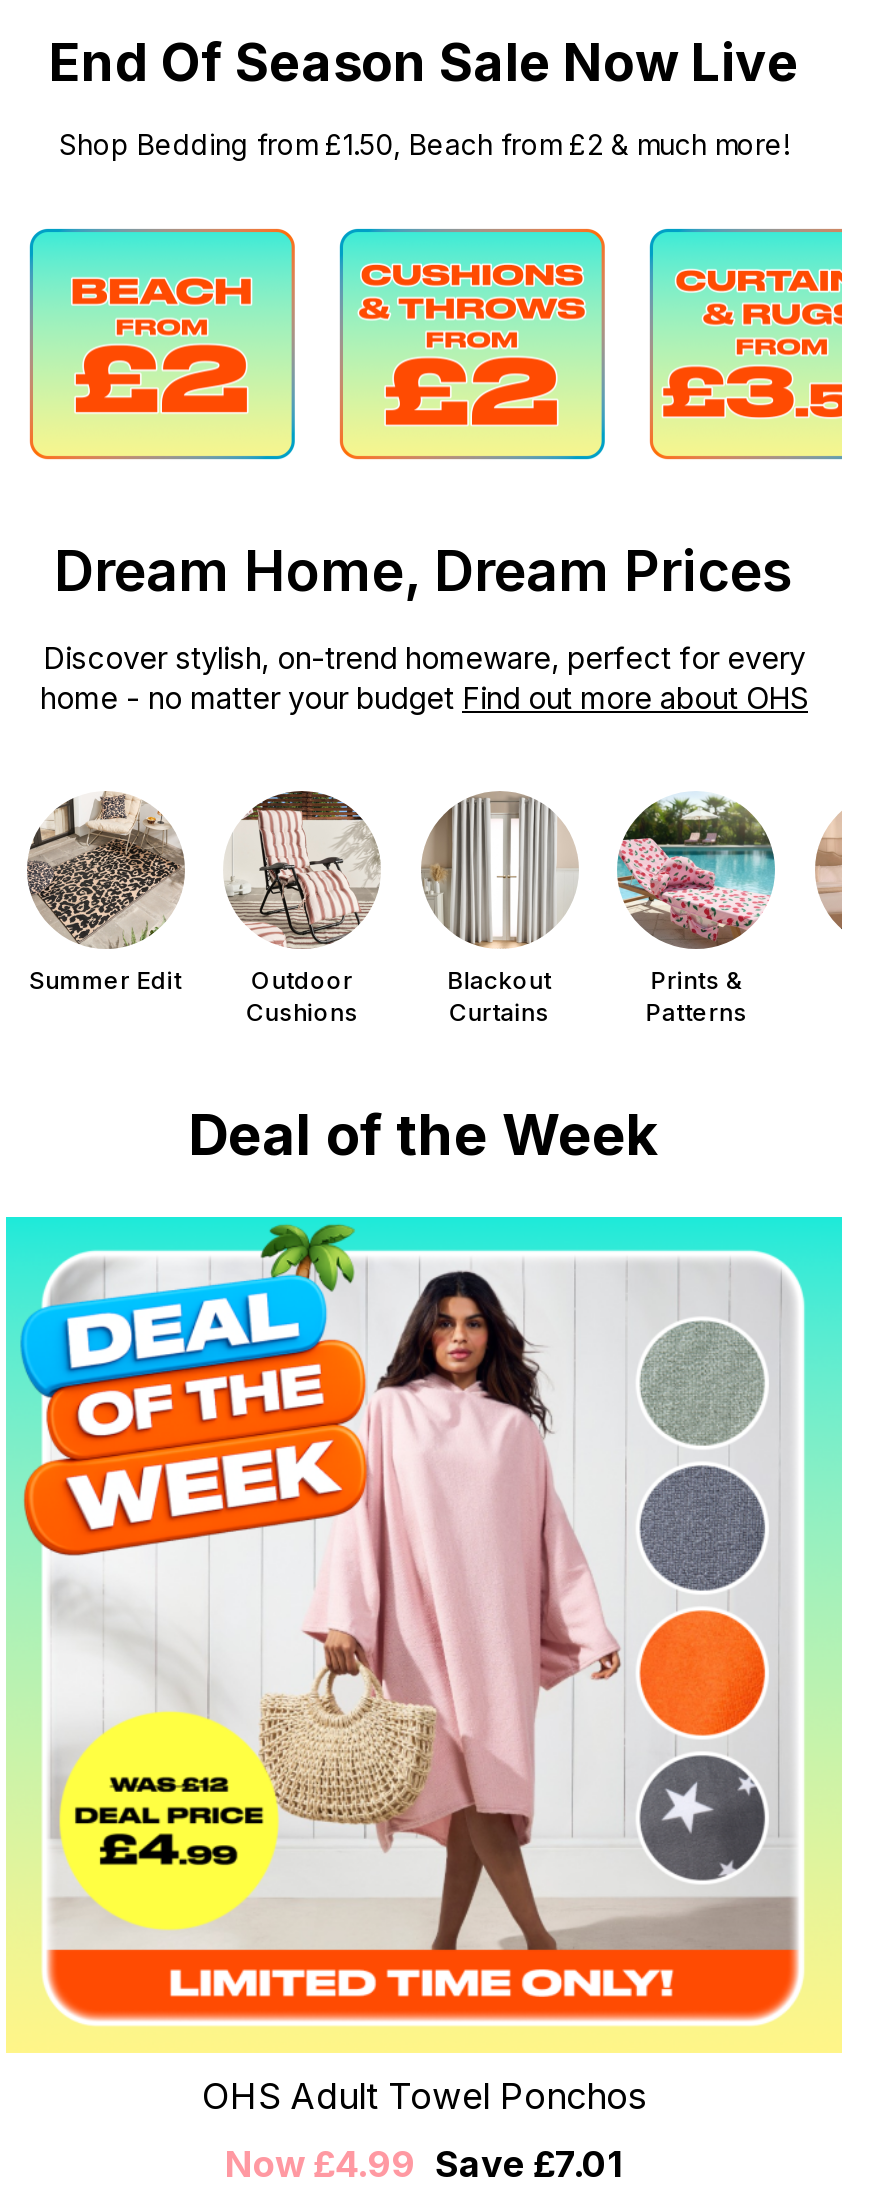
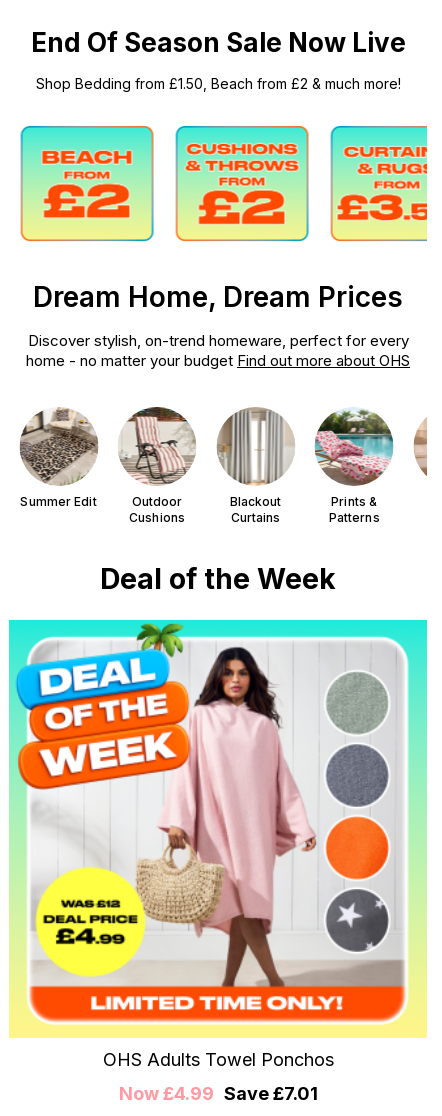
[202,2075,646,2117] OHS Adult Towel Ponchos -> [102,1049,333,1070] OHS Adults Towel Ponchos

